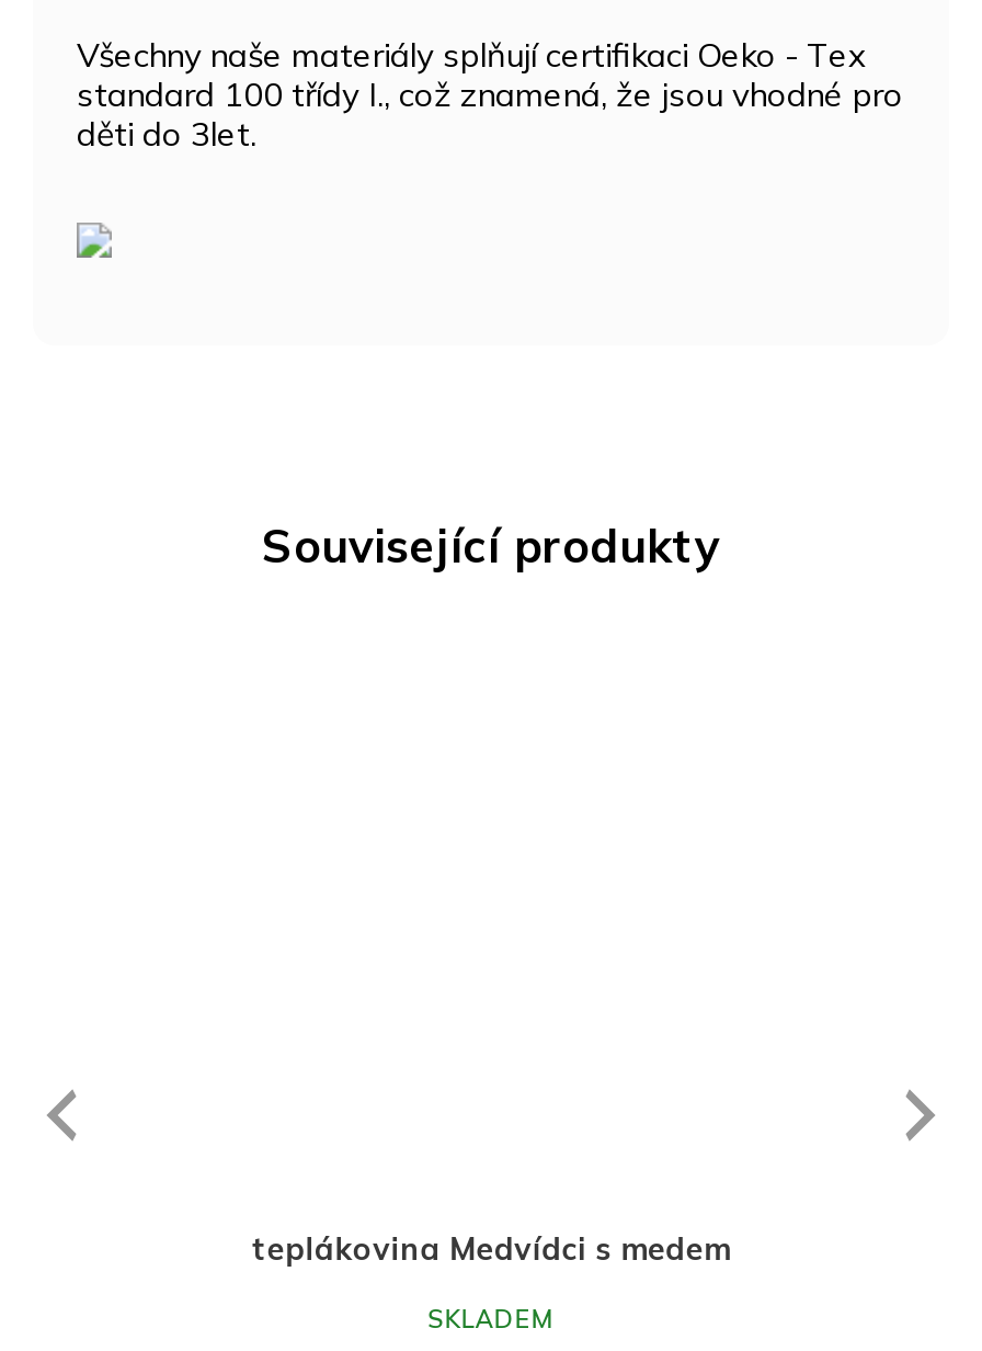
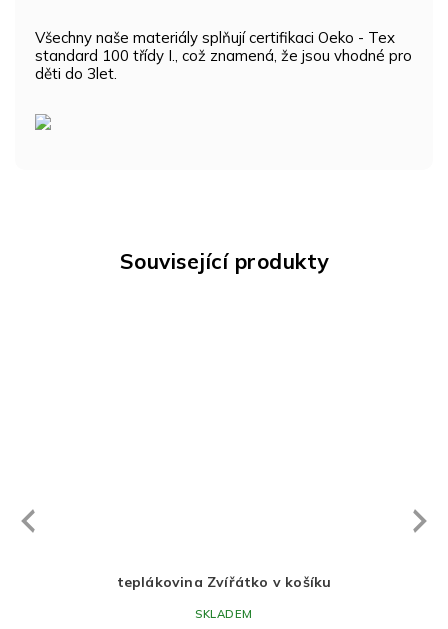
[251,1229,731,1269] teplákovina Medvídci s medem -> [117,573,331,591] teplákovina Zvířátko v košíku

